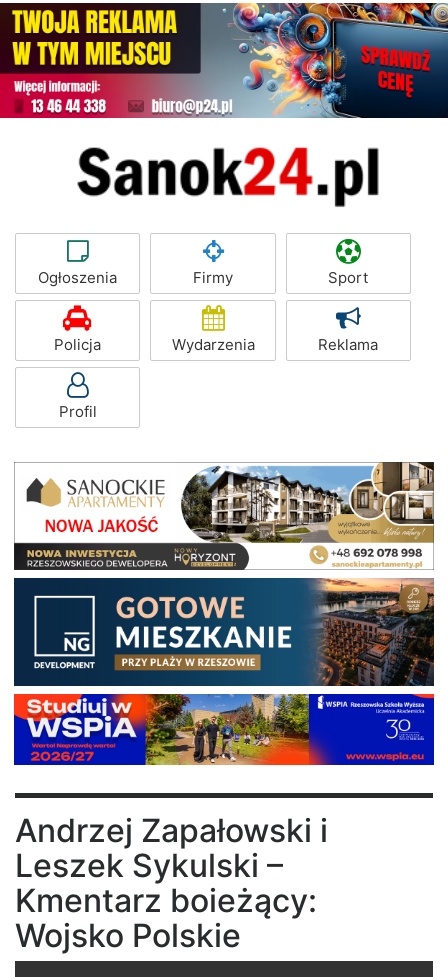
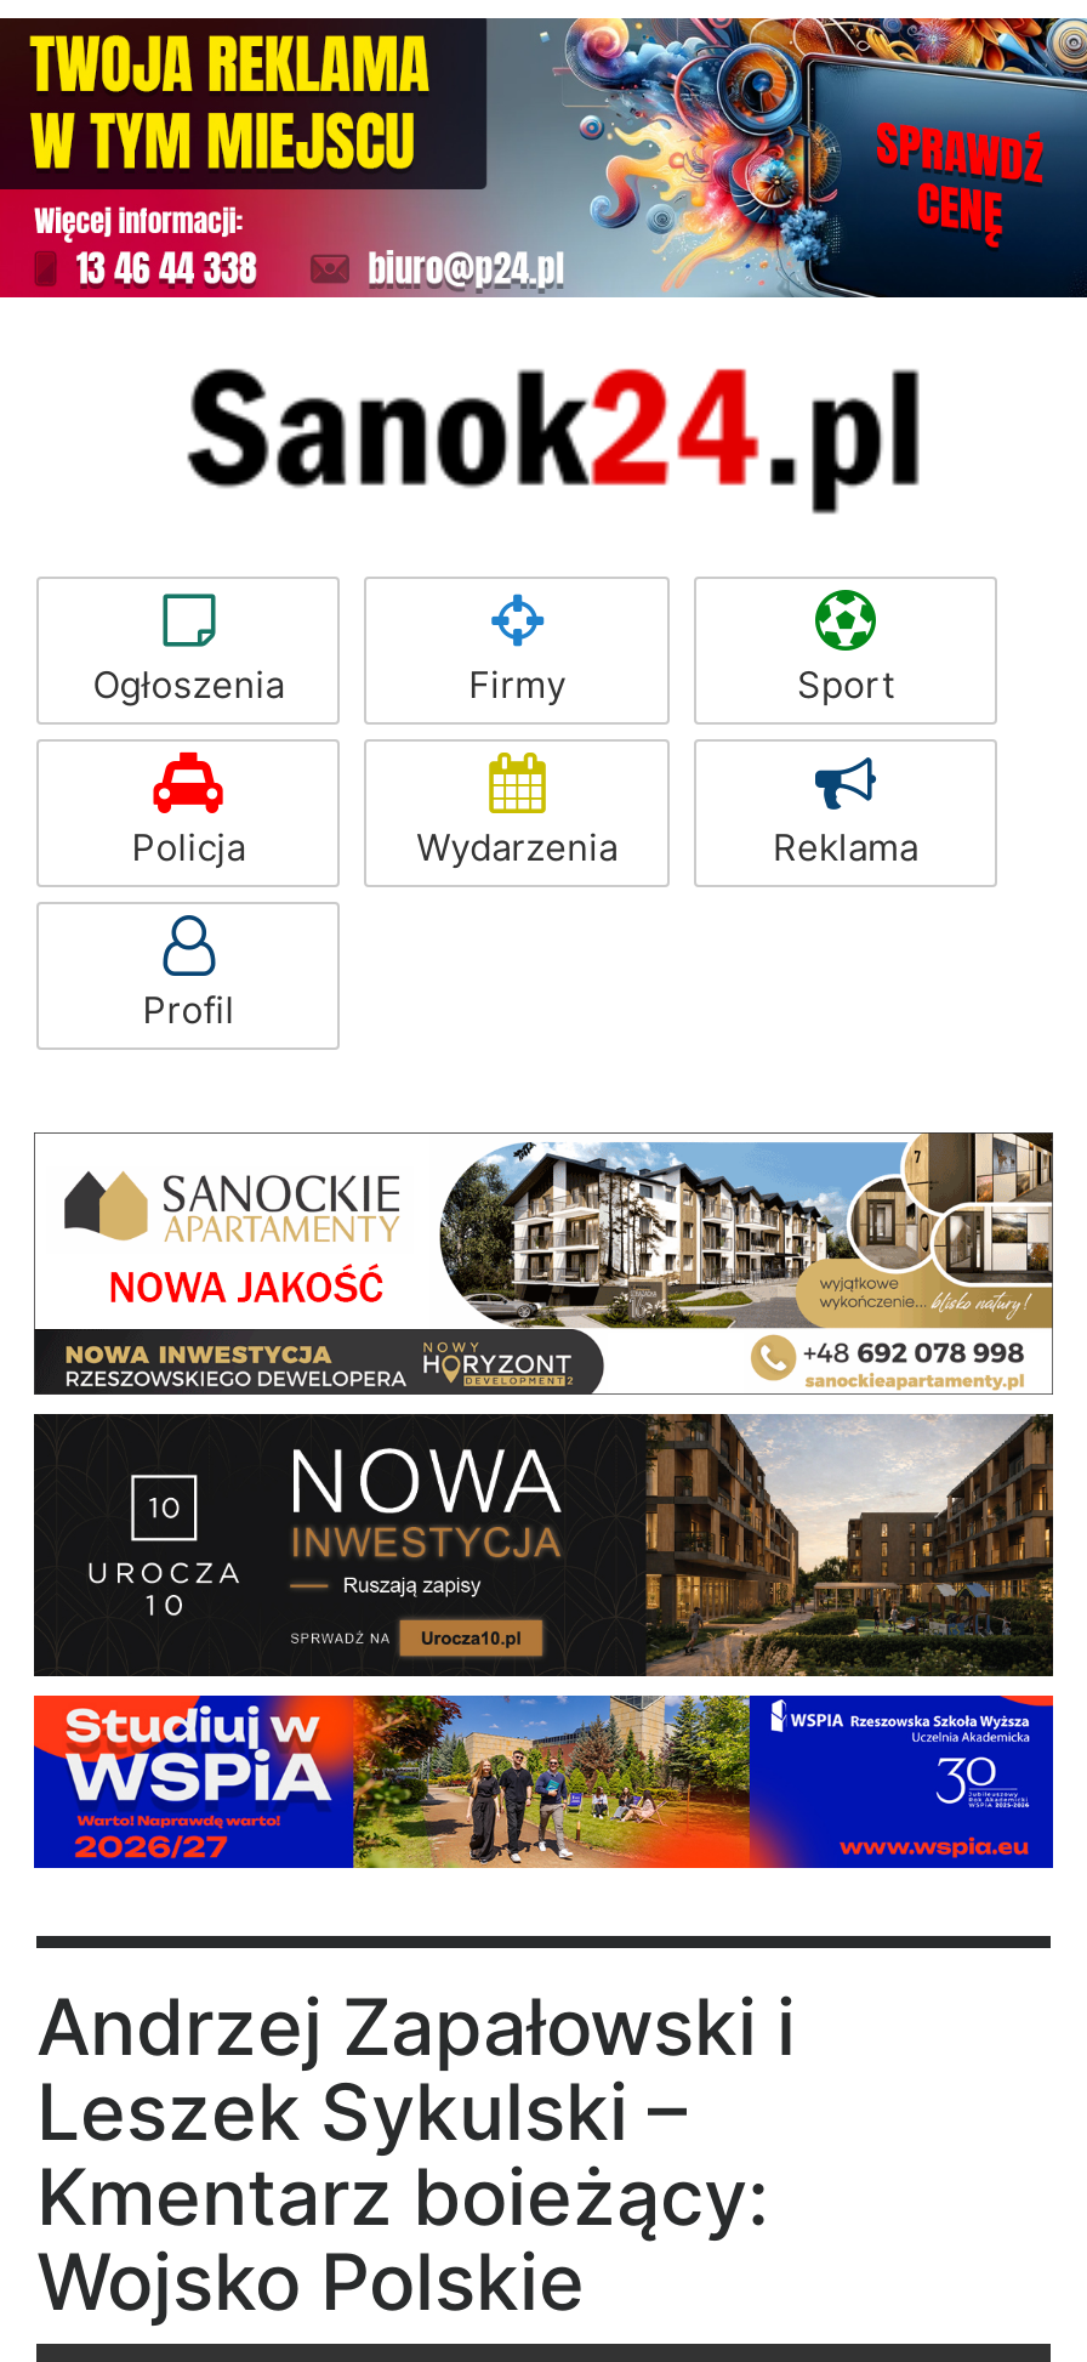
[14,578,435,687] [image] -> [34,1412,1055,1679] [image]

